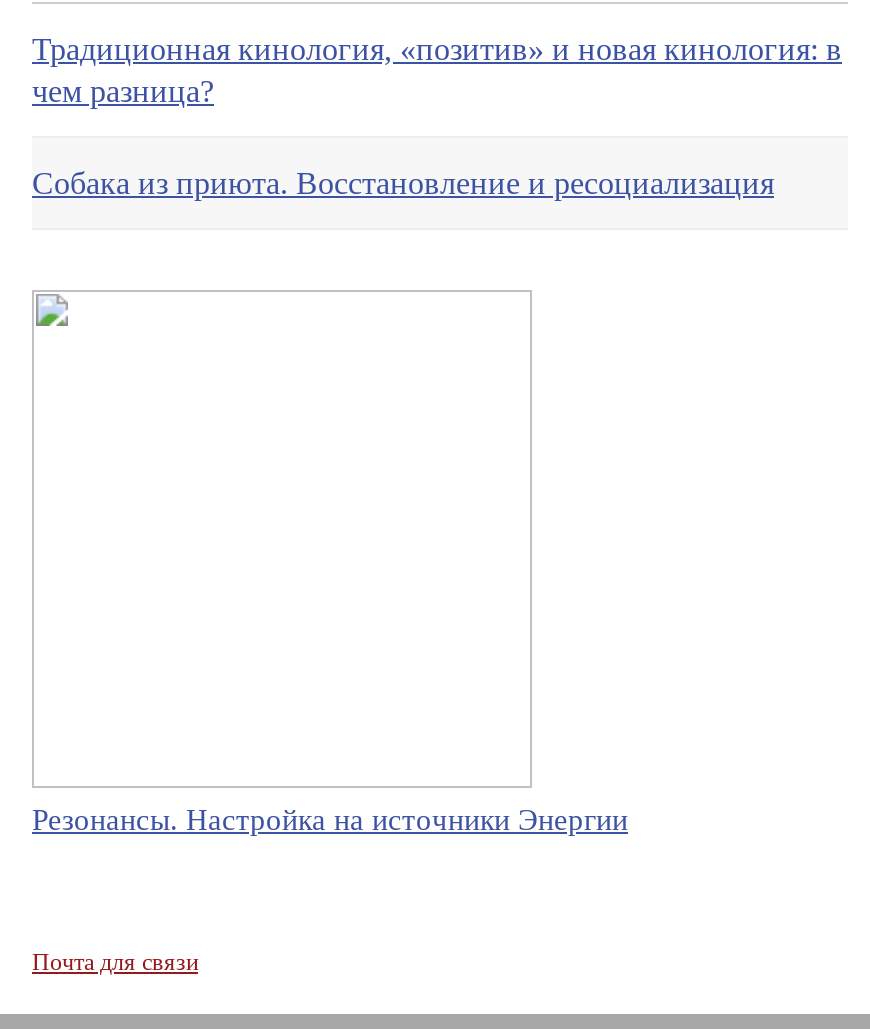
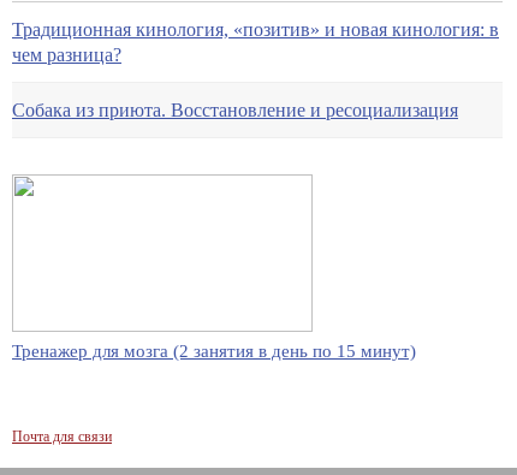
[32,804,628,836] Резонансы. Настройка на источники Энергии -> [12,342,416,361] Тренажер для мозга (2 занятия в день по 15 минут)

